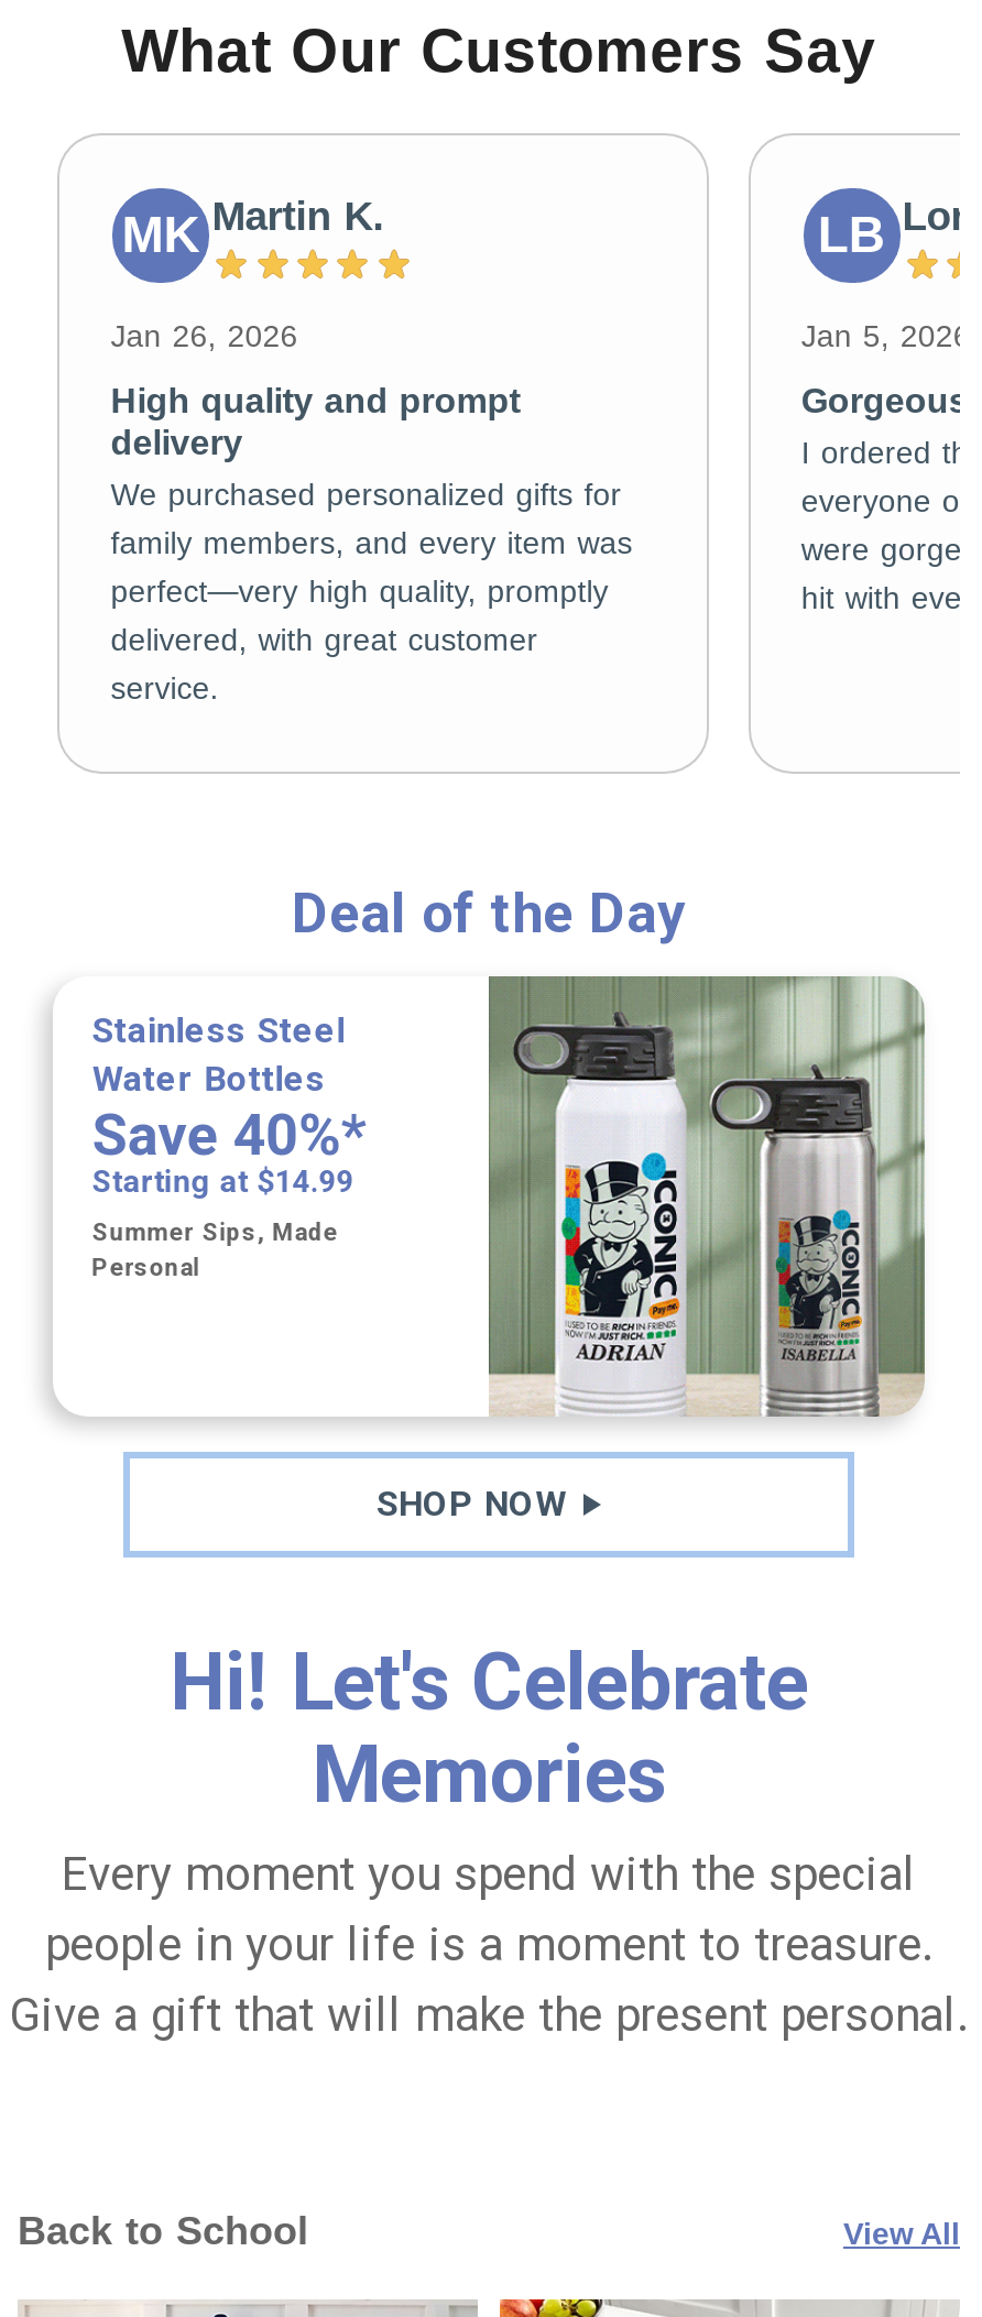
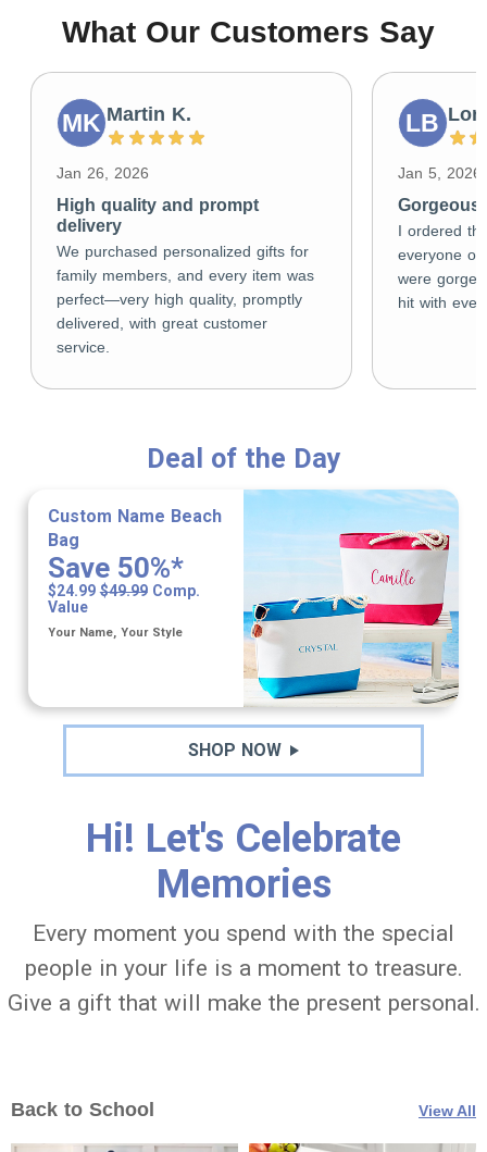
[487,974,927,1419] [image] -> [242,490,460,707] [image]
[92,1009,367,1198] Stainless Steel | Water Bottles | Save 40%* | Starting at $14.99 -> [48,506,222,615] Custom Name Beach | Bag | Save 50%* | $24.99 $49.99 Comp. | Value
[92,1218,339,1282] Summer Sips, Made | Personal -> [48,625,182,639] Your Name, Your Style

